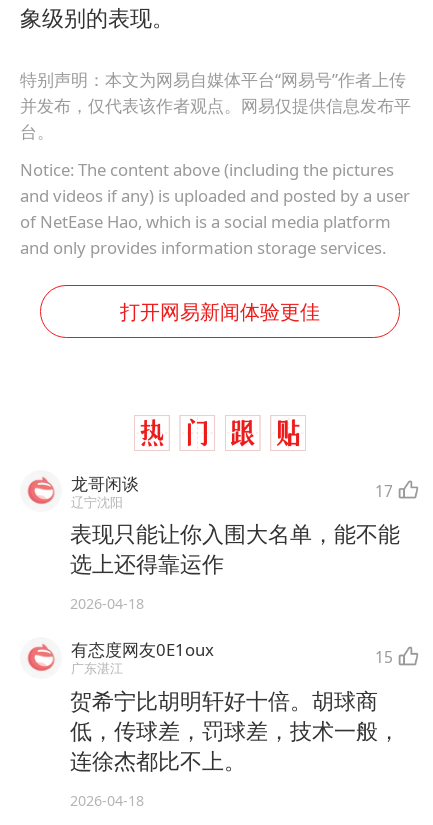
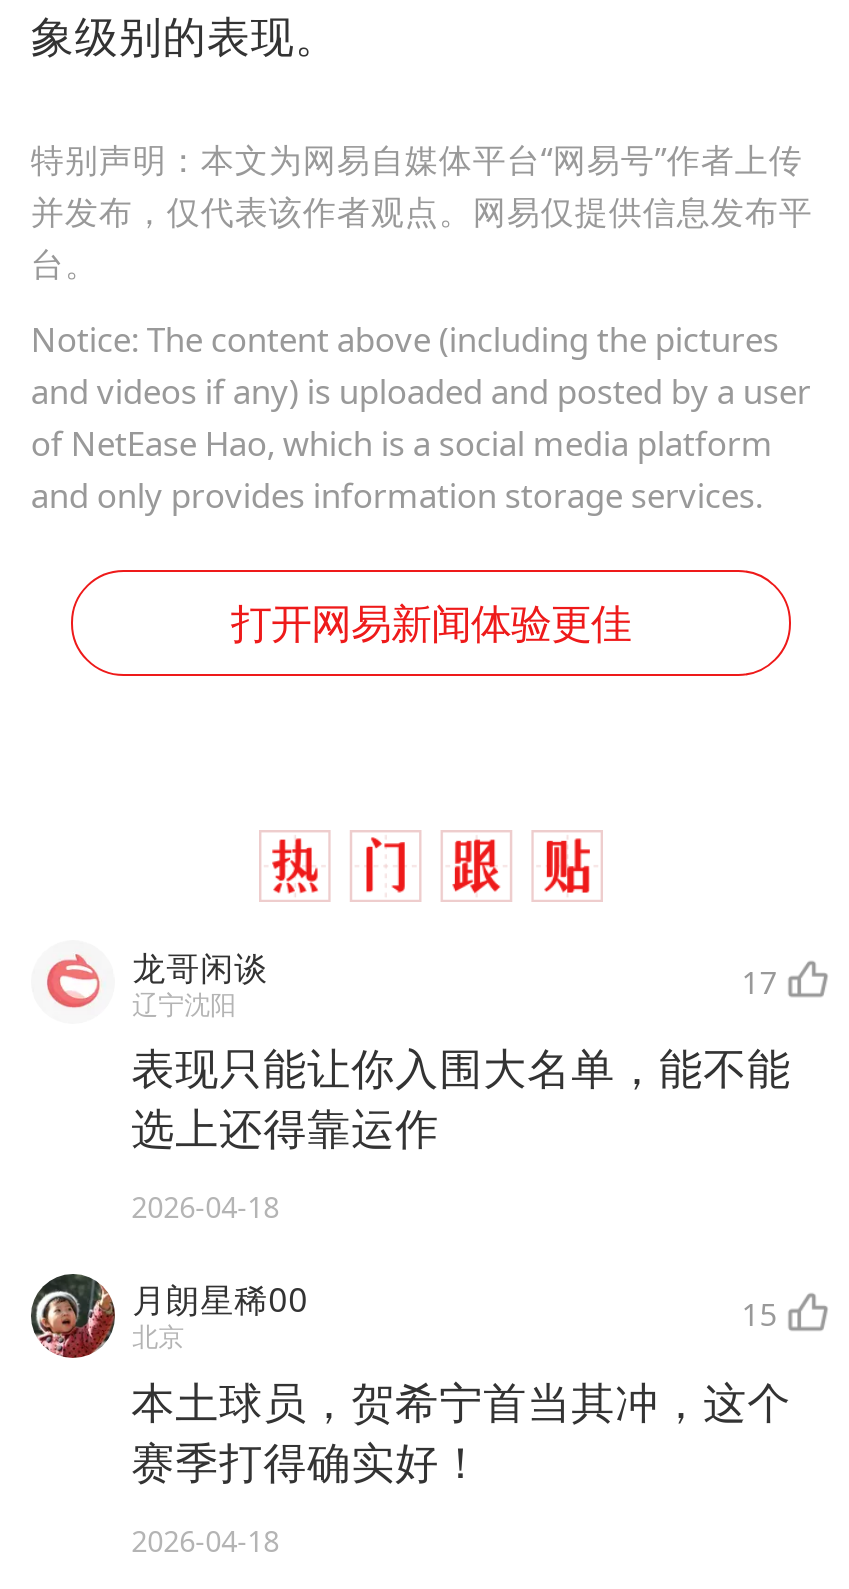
[20,637,214,679] [image] | 有态度网友0E1oux | 广东湛江 -> [29,1272,308,1360] [image] | 月朗星稀00 | 北京
[70,686,400,775] 贺希宁比胡明轩好十倍。胡球商 | 低，传球差，罚球差，技术一般， | 连徐杰都比不上。 -> [131,1371,791,1489] 本土球员，贺希宁首当其冲，这个 | 赛季打得确实好！

